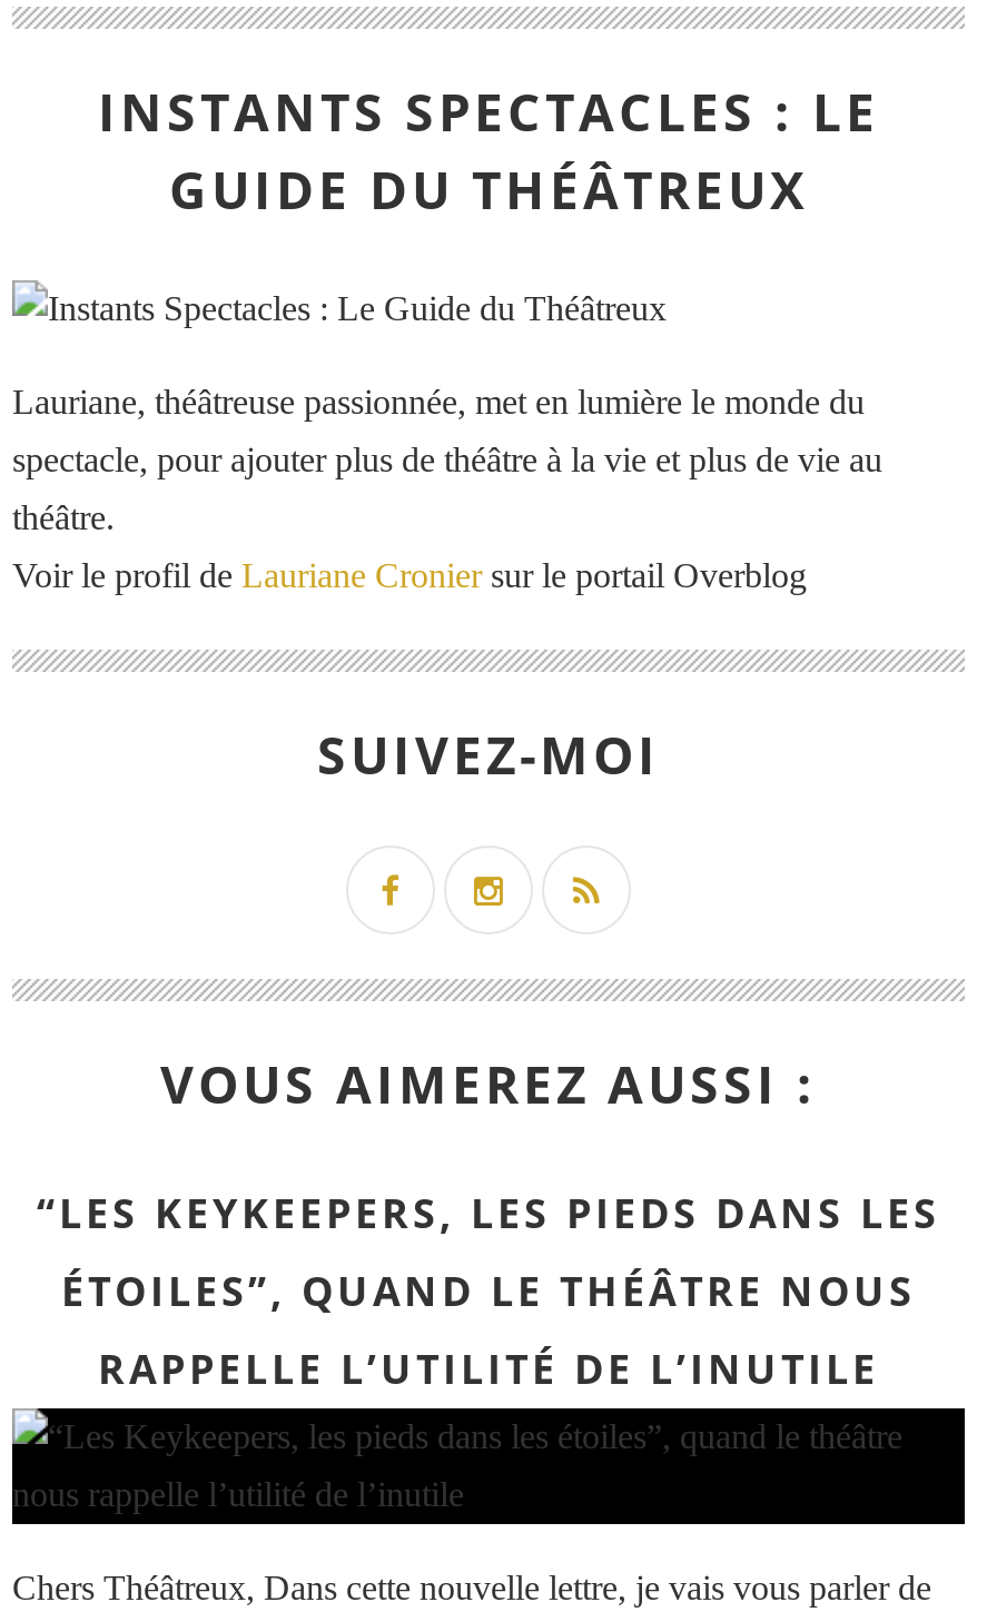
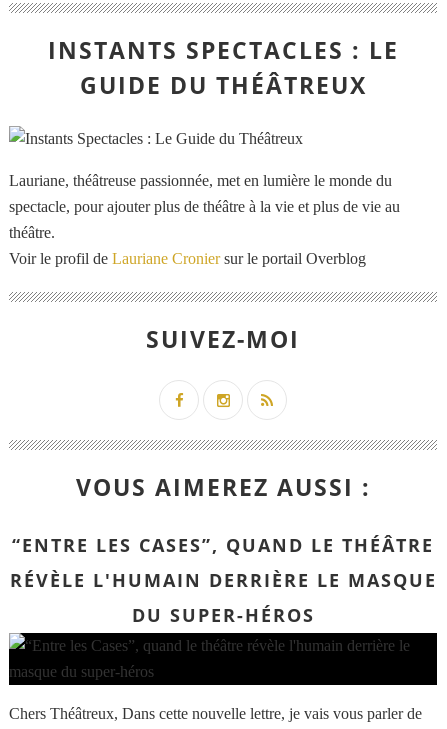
[37,1186,940,1240] “LES KEYKEEPERS, LES PIEDS DANS LES -> [12,533,434,557] “ENTRE LES CASES”, QUAND LE THÉÂTRE
[61,1264,916,1317] ÉTOILES”, QUAND LE THÉÂTRE NOUS -> [9,568,436,592] RÉVÈLE L'HUMAIN DERRIÈRE LE MASQUE
[98,1342,879,1395] RAPPELLE L’UTILITÉ DE L’INUTILE -> [131,603,314,627] DU SUPER-HÉROS

